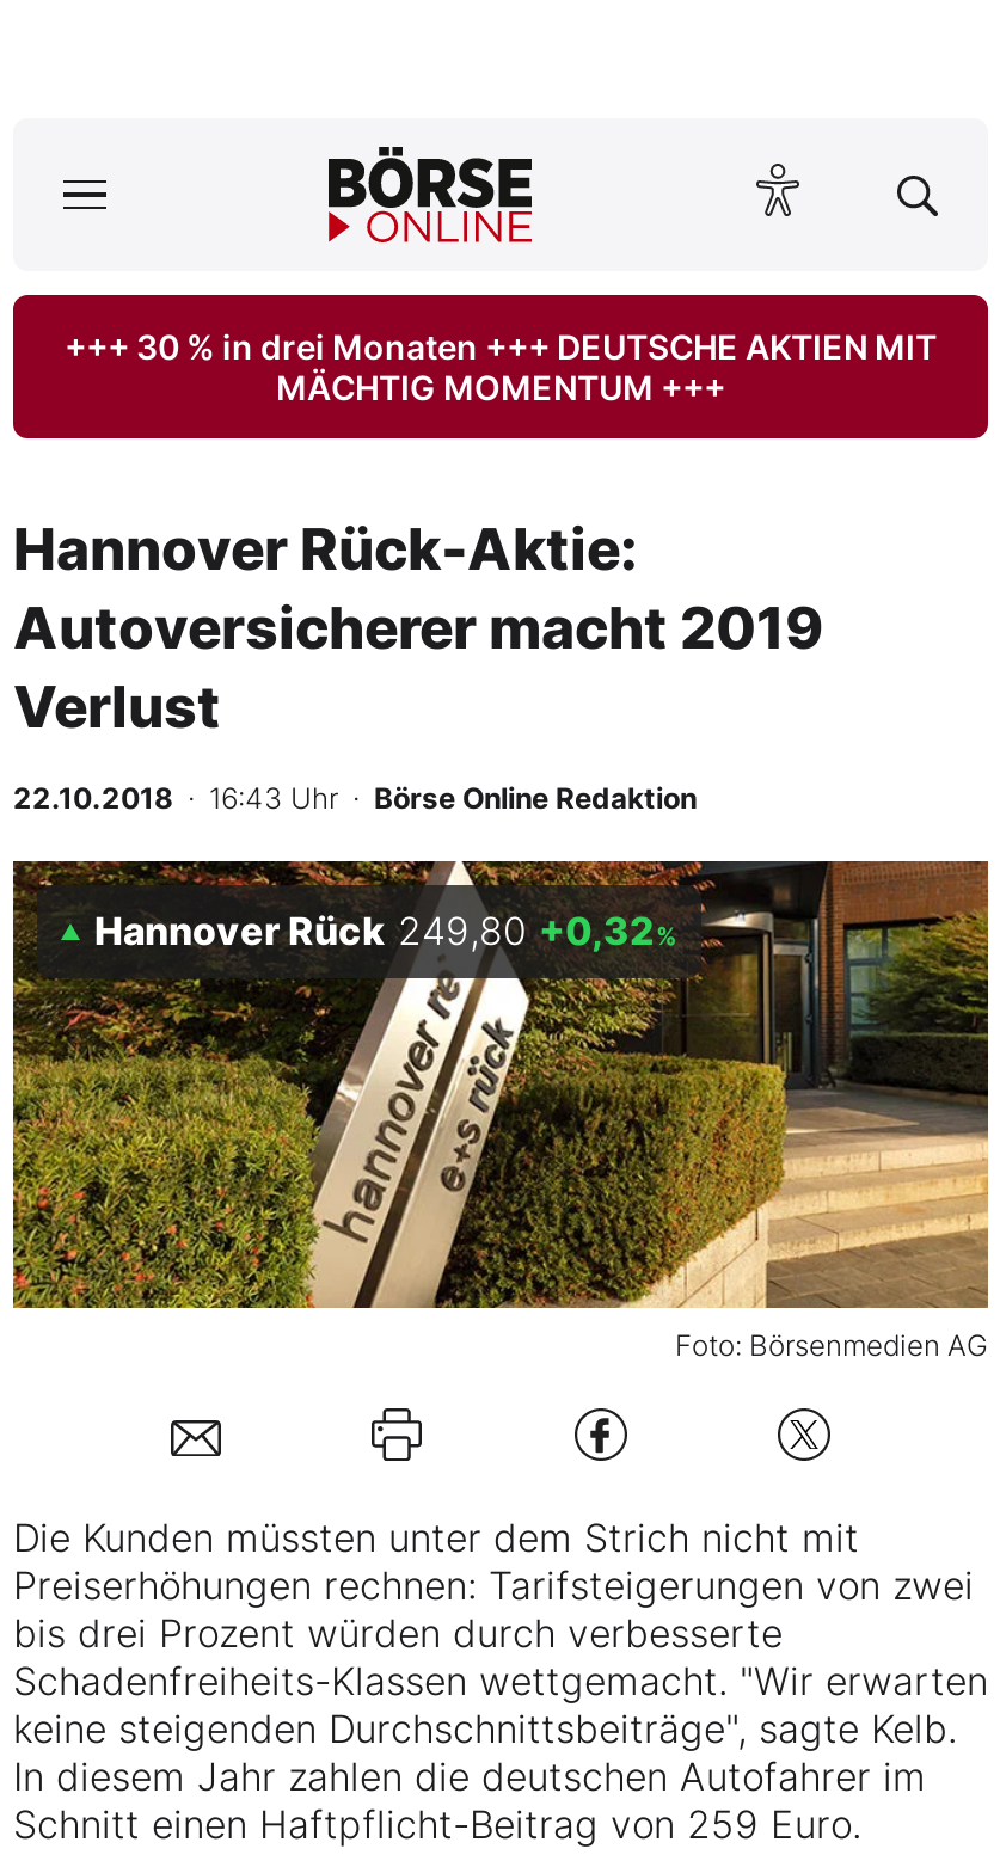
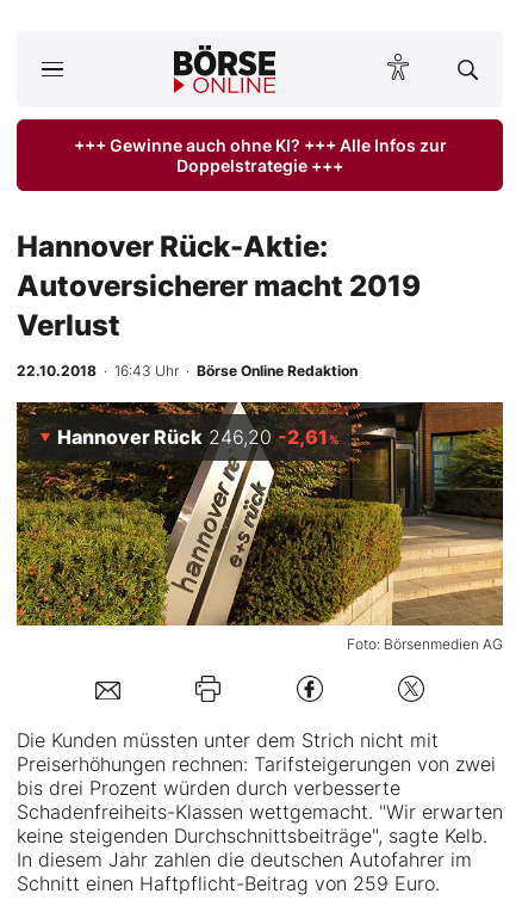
[65,326,937,407] +++ 30 % in drei Monaten +++ DEUTSCHE AKTIEN MIT | MÄCHTIG MOMENTUM +++ -> [73,135,446,175] +++ Gewinne auch ohne KI? +++ Alle Infos zur | Doppelstrategie +++
[94,907,677,954] Hannover Rück 249,80 +0,32% -> [57,425,340,449] Hannover Rück 246,20 -2,61%

